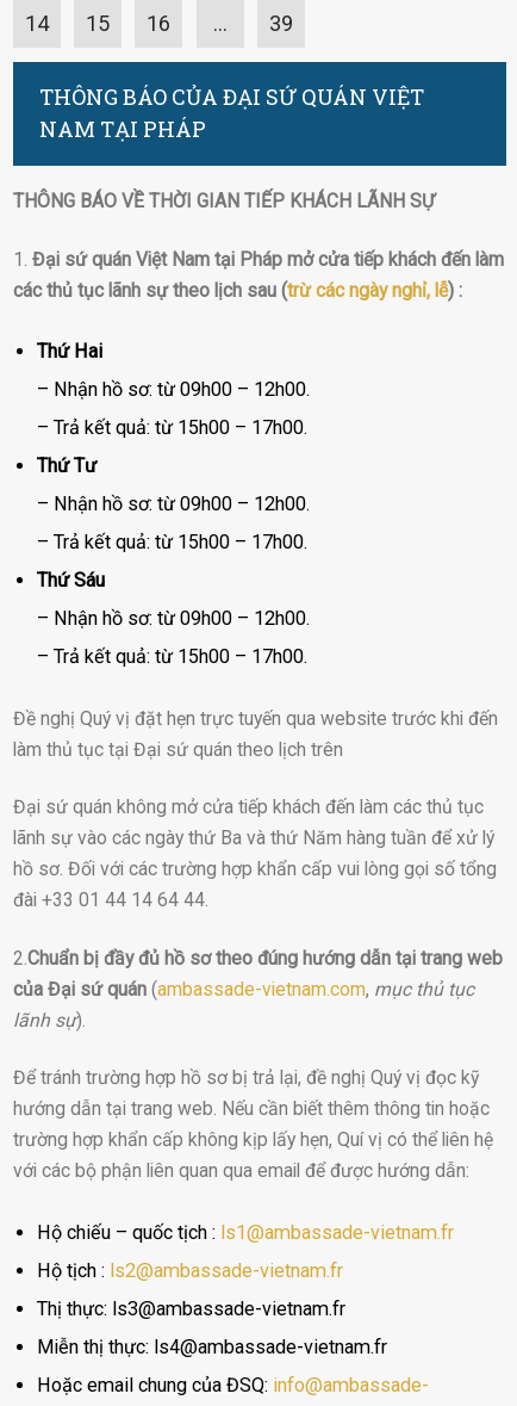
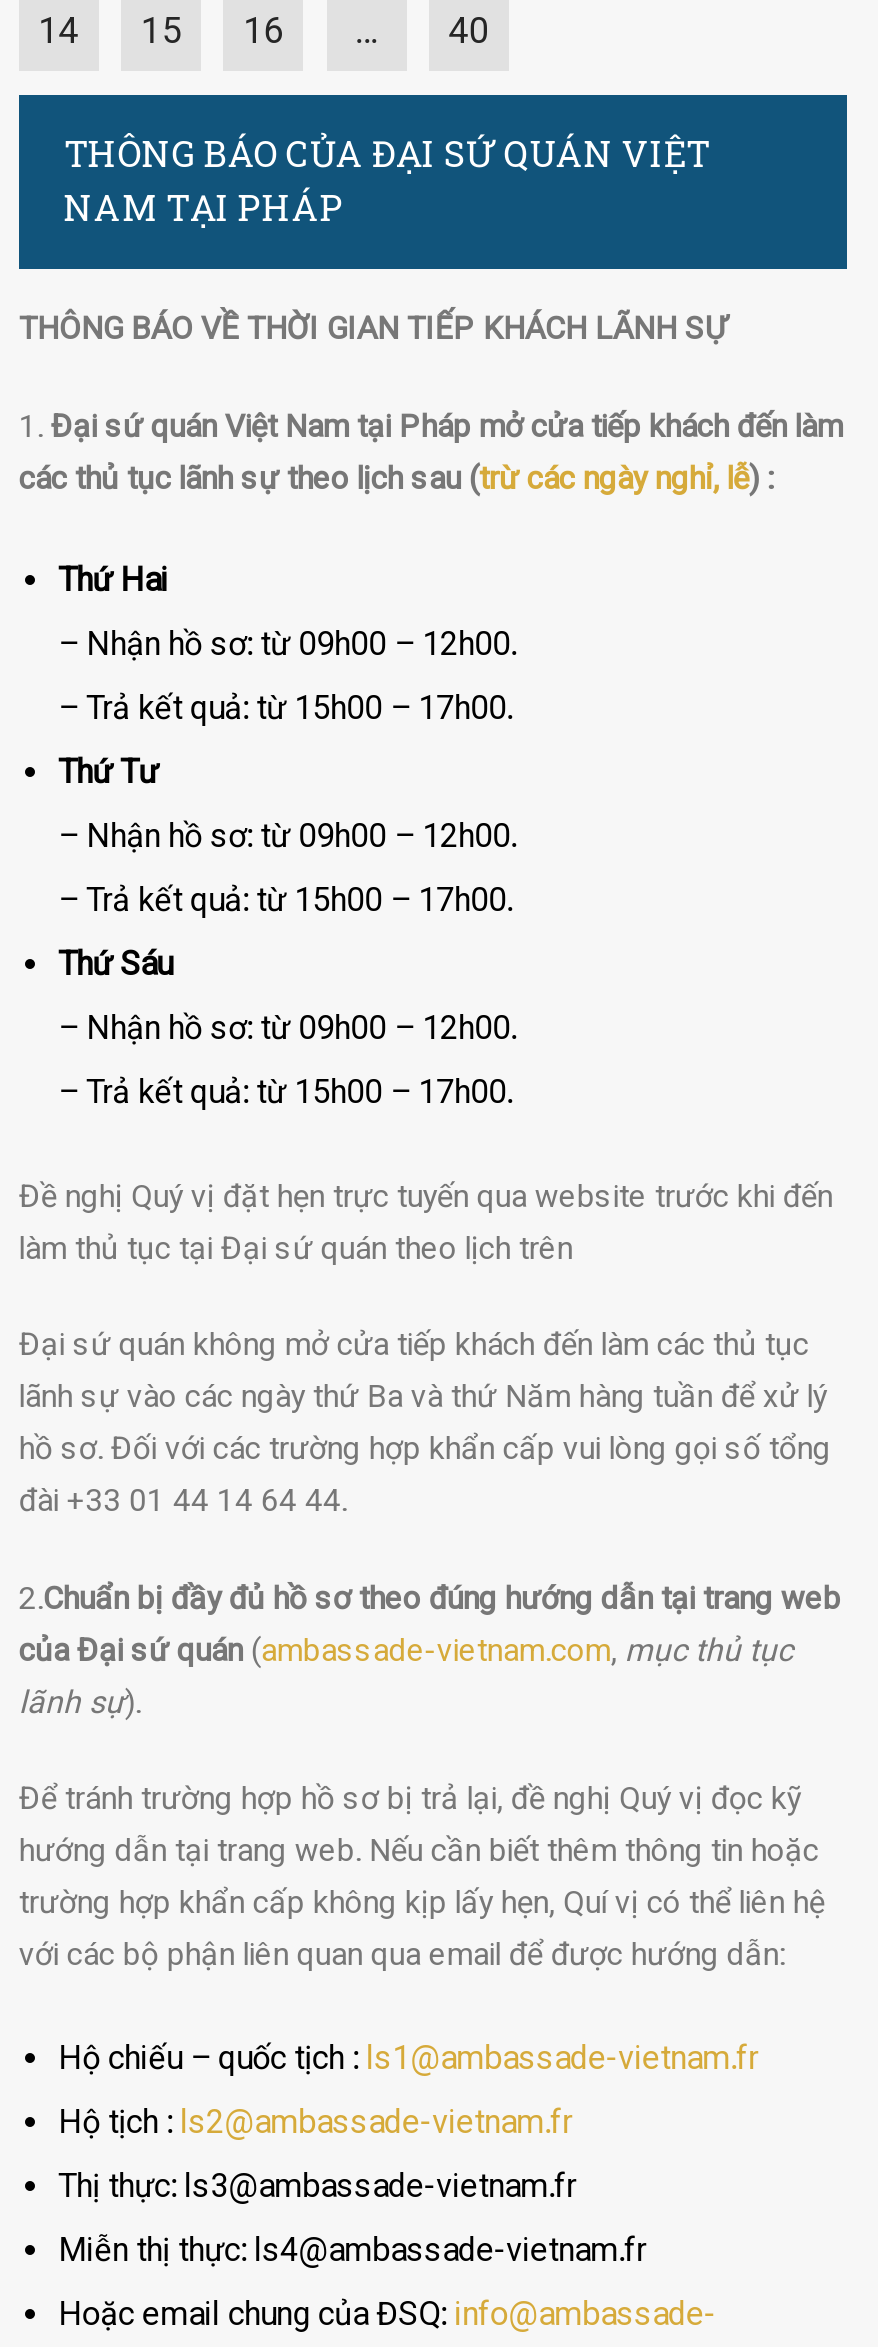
[269,11,293,36] 39 -> [449,10,489,52] 40

